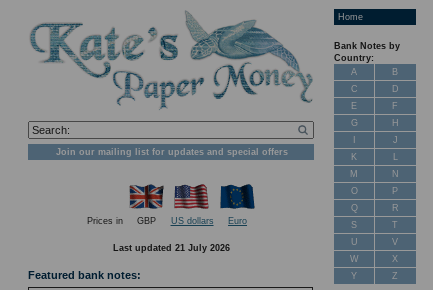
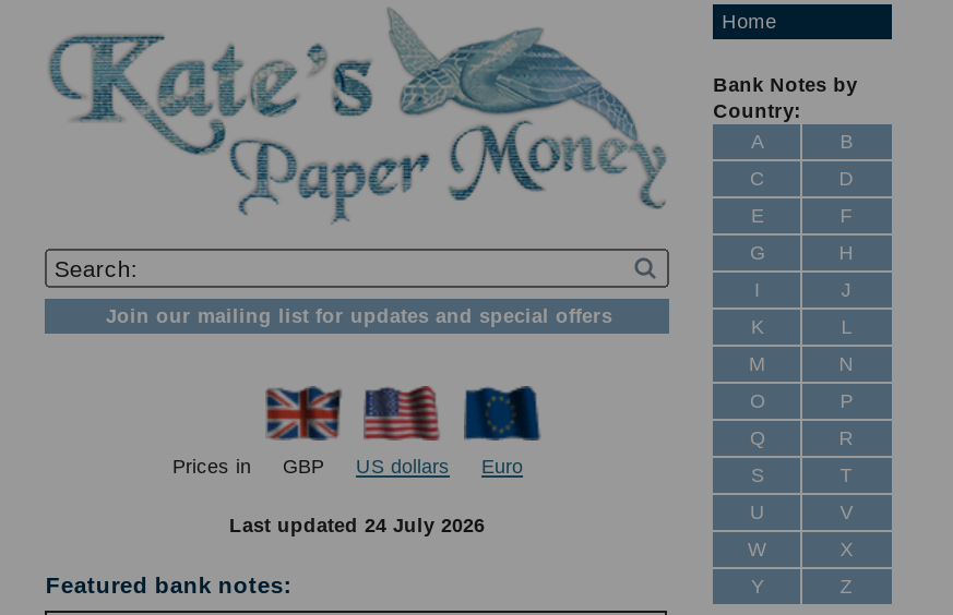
[112,242,229,252] Last updated 21 July 2026 -> [229,514,485,535] Last updated 24 July 2026

